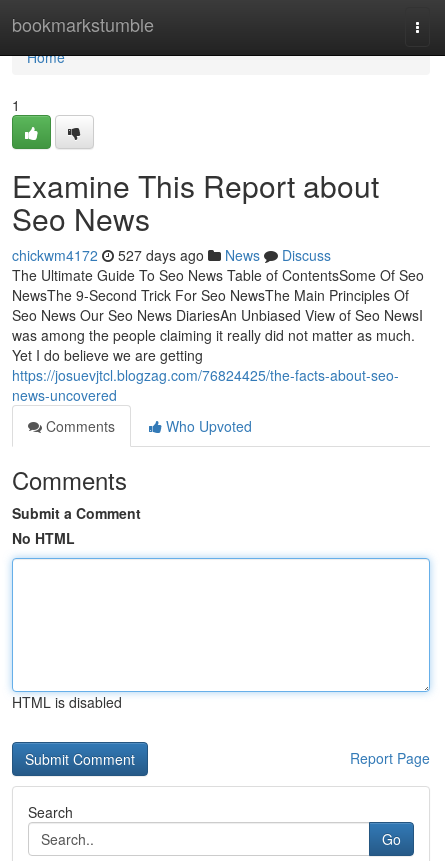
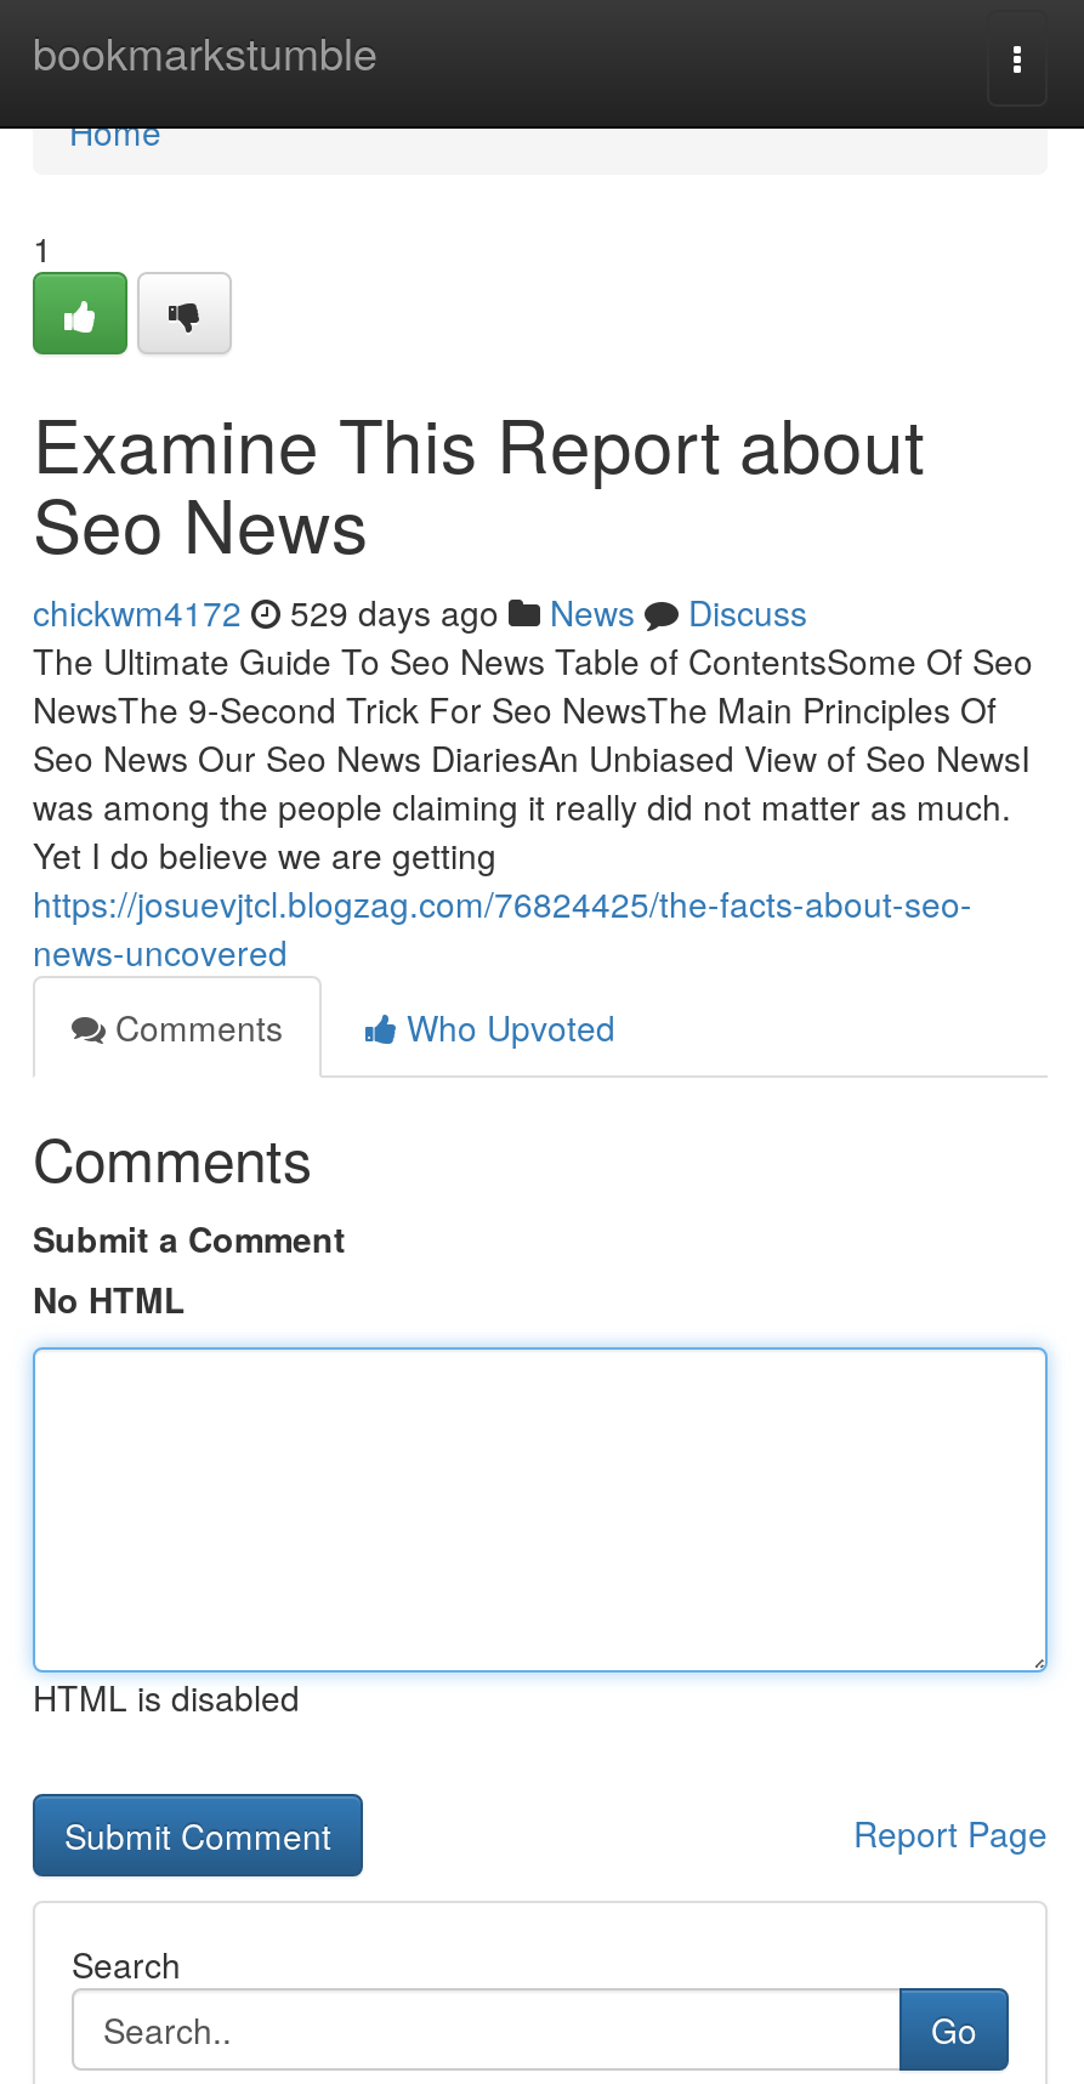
[12,245,331,265] chickwm4172 527 days ago News Discuss -> [33,587,807,636] chickwm4172 529 days ago News Discuss

